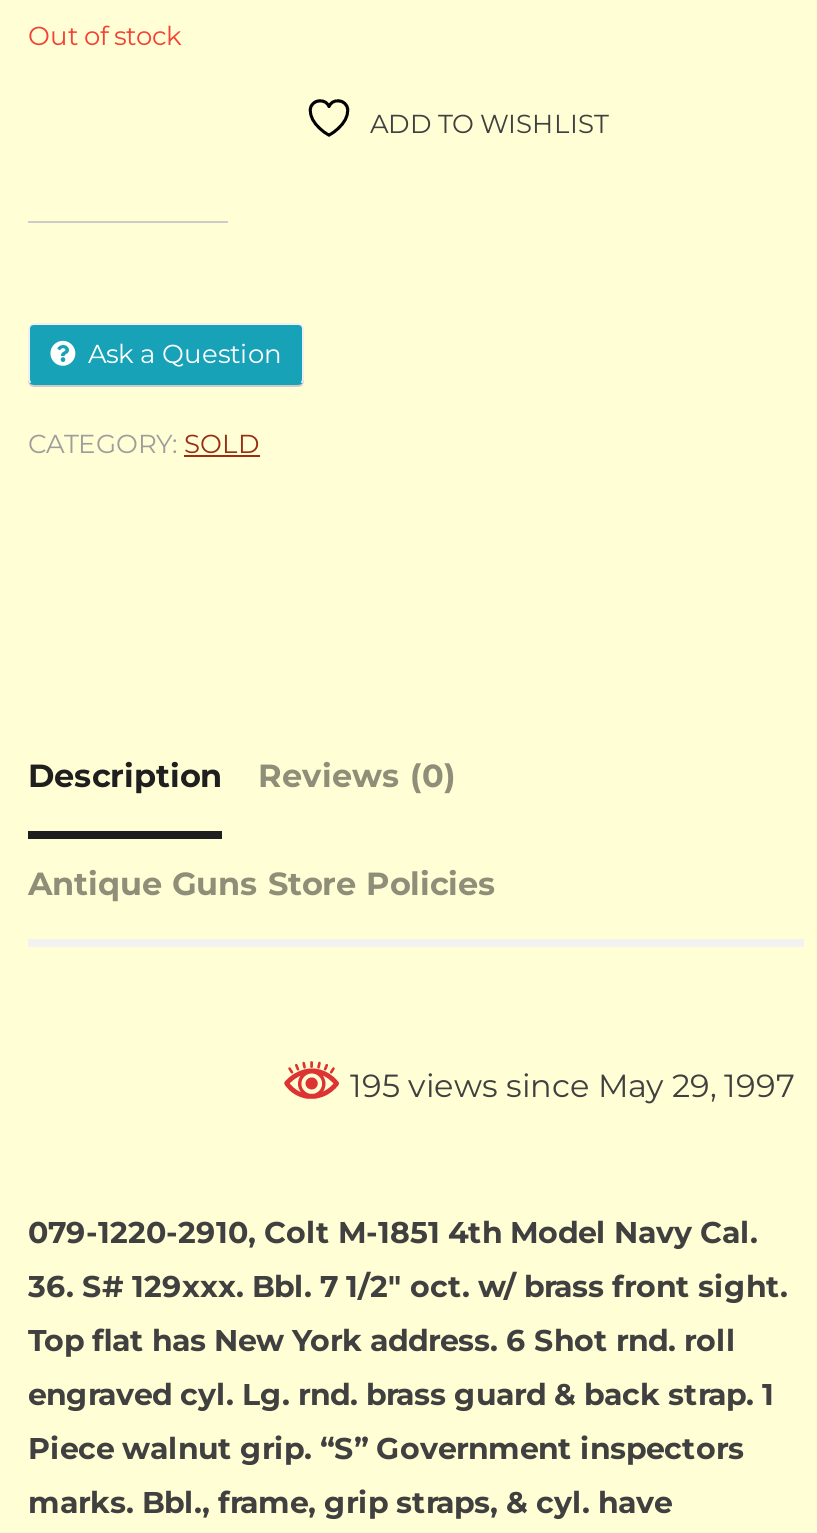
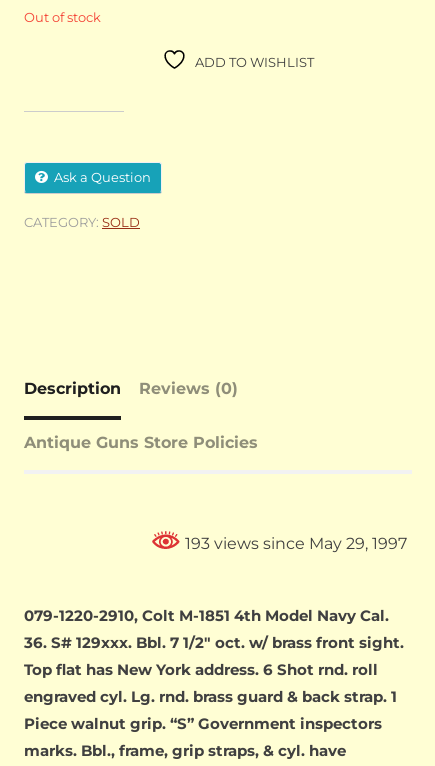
[342,1068,794,1106] 195 views since May 29, 1997 -> [181,534,407,553] 193 views since May 29, 1997

